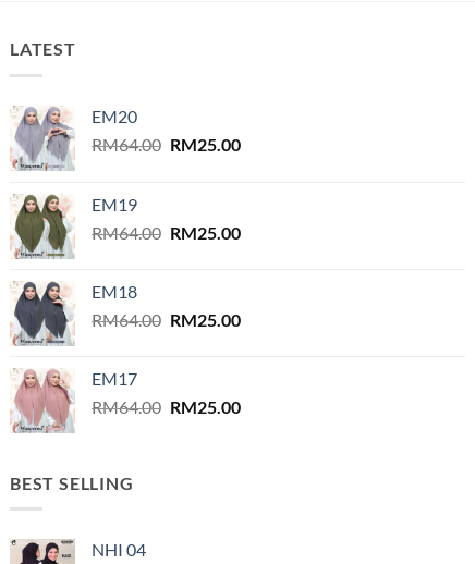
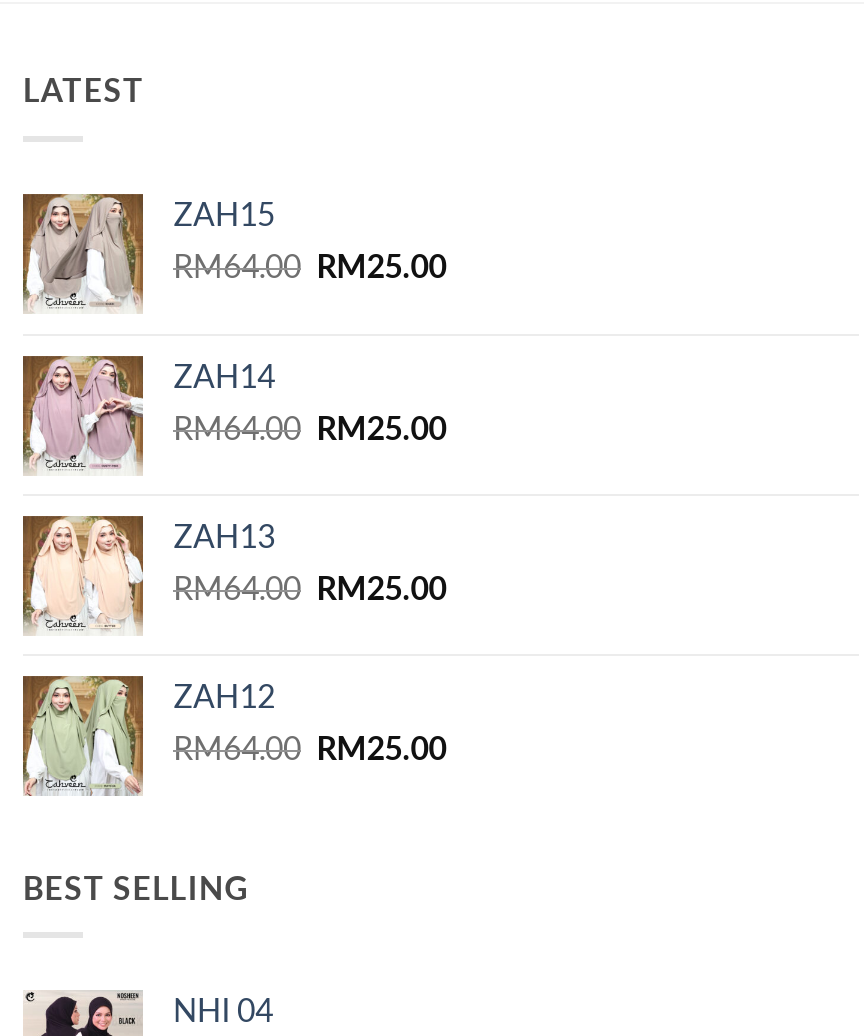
[10,105,137,171] [image] | EM20 -> [21,192,275,312] [image] | ZAH15
[10,194,137,259] [image] | EM19 -> [21,354,275,474] [image] | ZAH14
[10,281,137,346] [image] | EM18 -> [21,514,275,634] [image] | ZAH13
[10,368,137,432] [image] | EM17 -> [21,674,275,794] [image] | ZAH12

